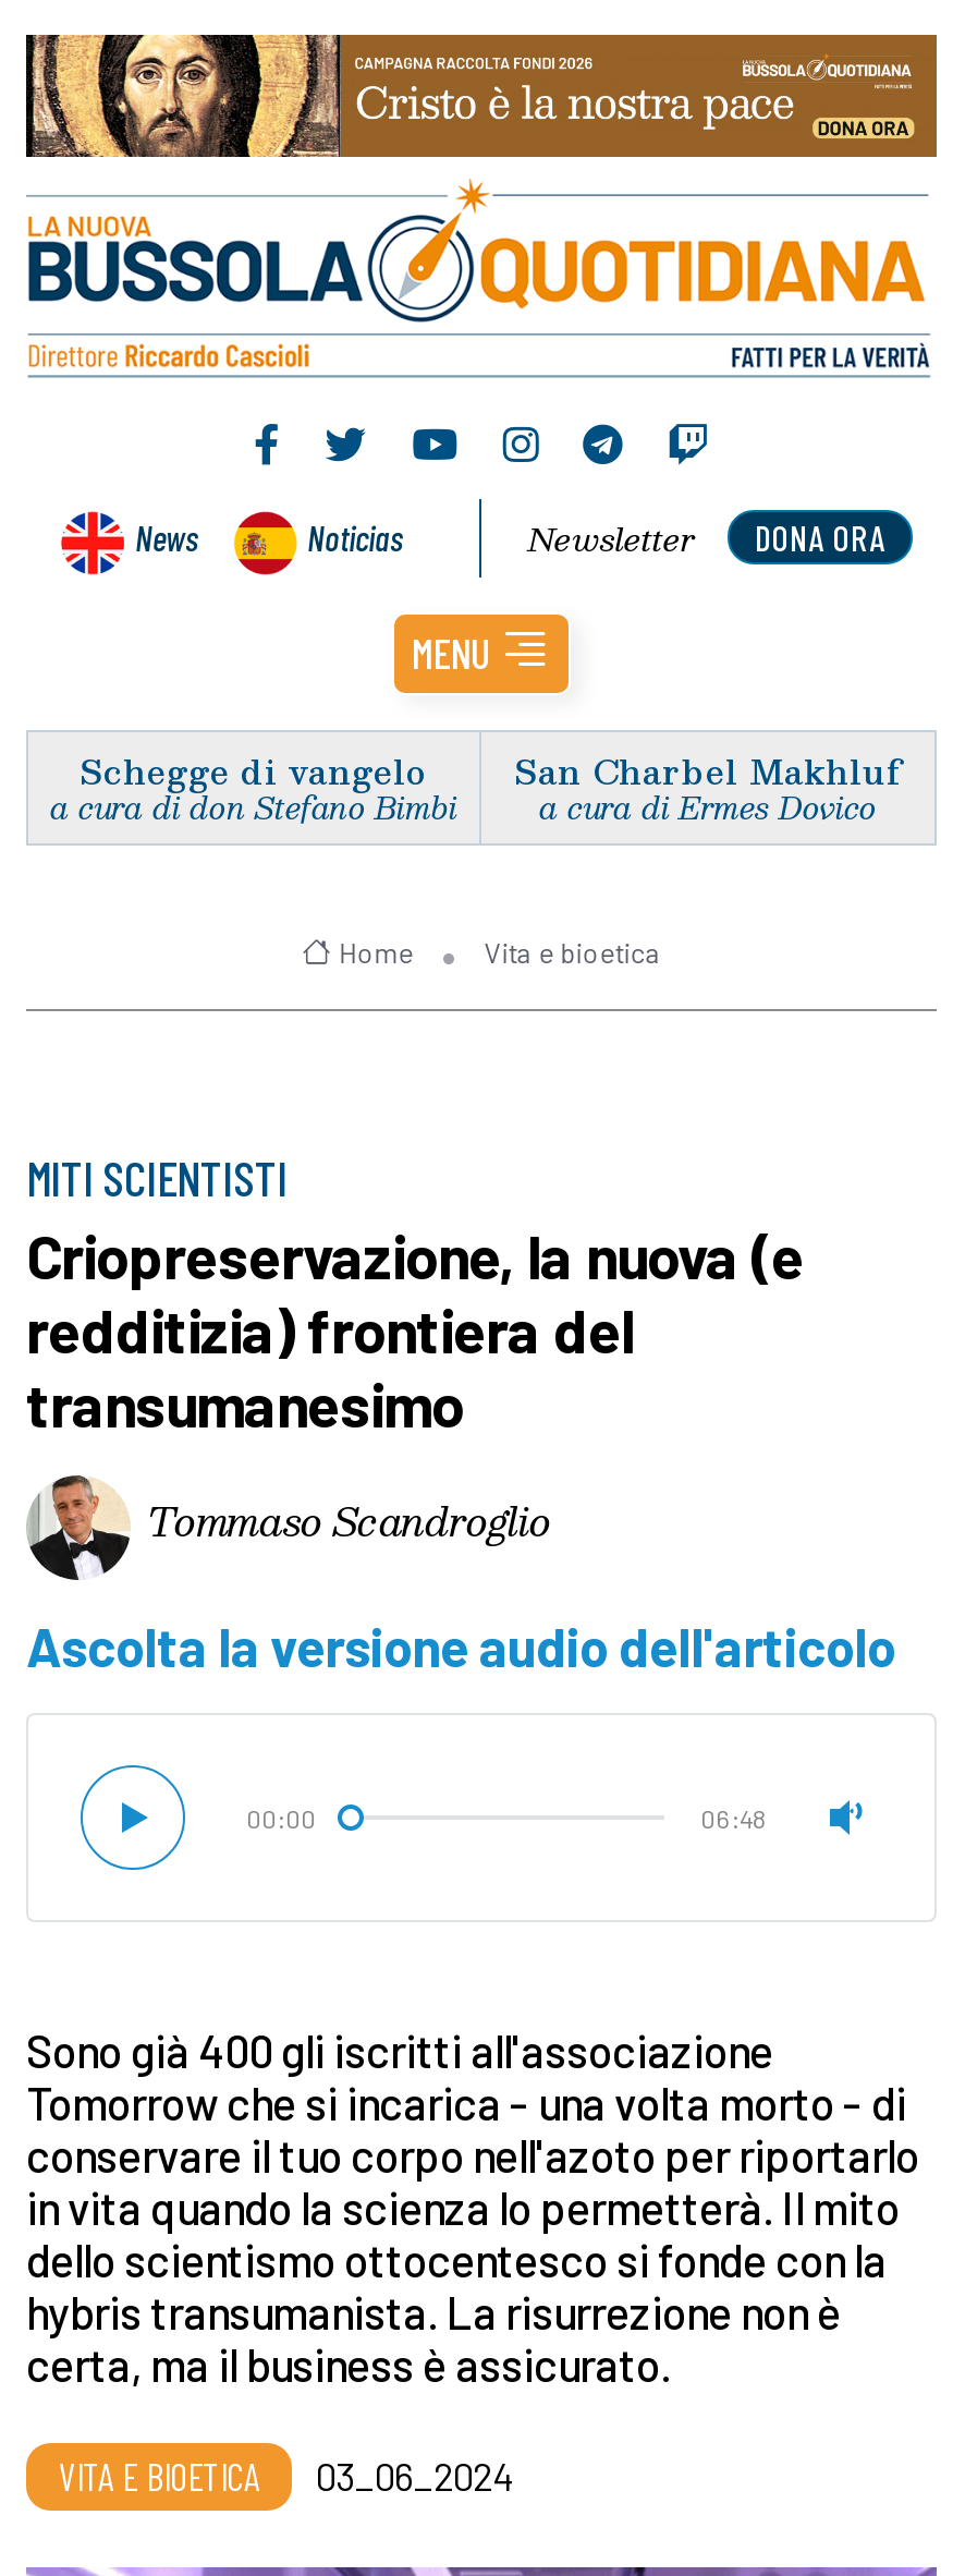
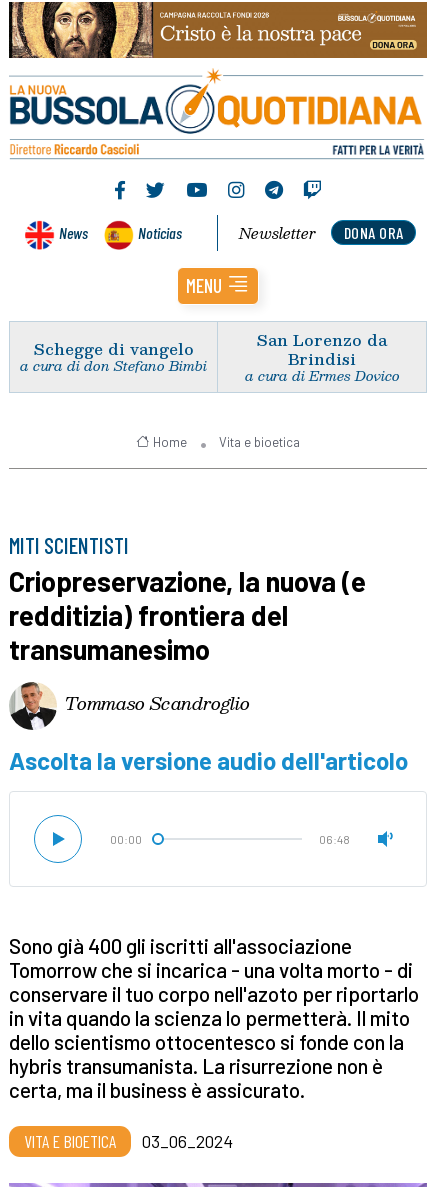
[514,742,902,797] San Charbel Makhluf -> [257,327,387,371] San Lorenzo da | Brindisi

